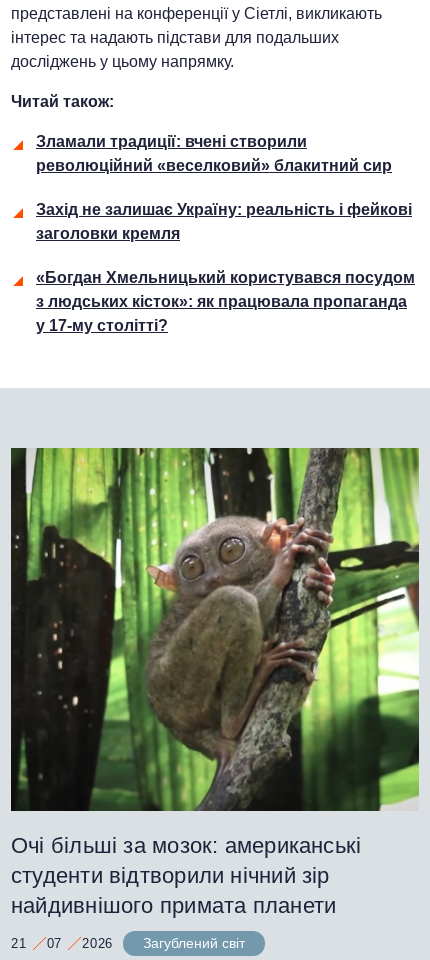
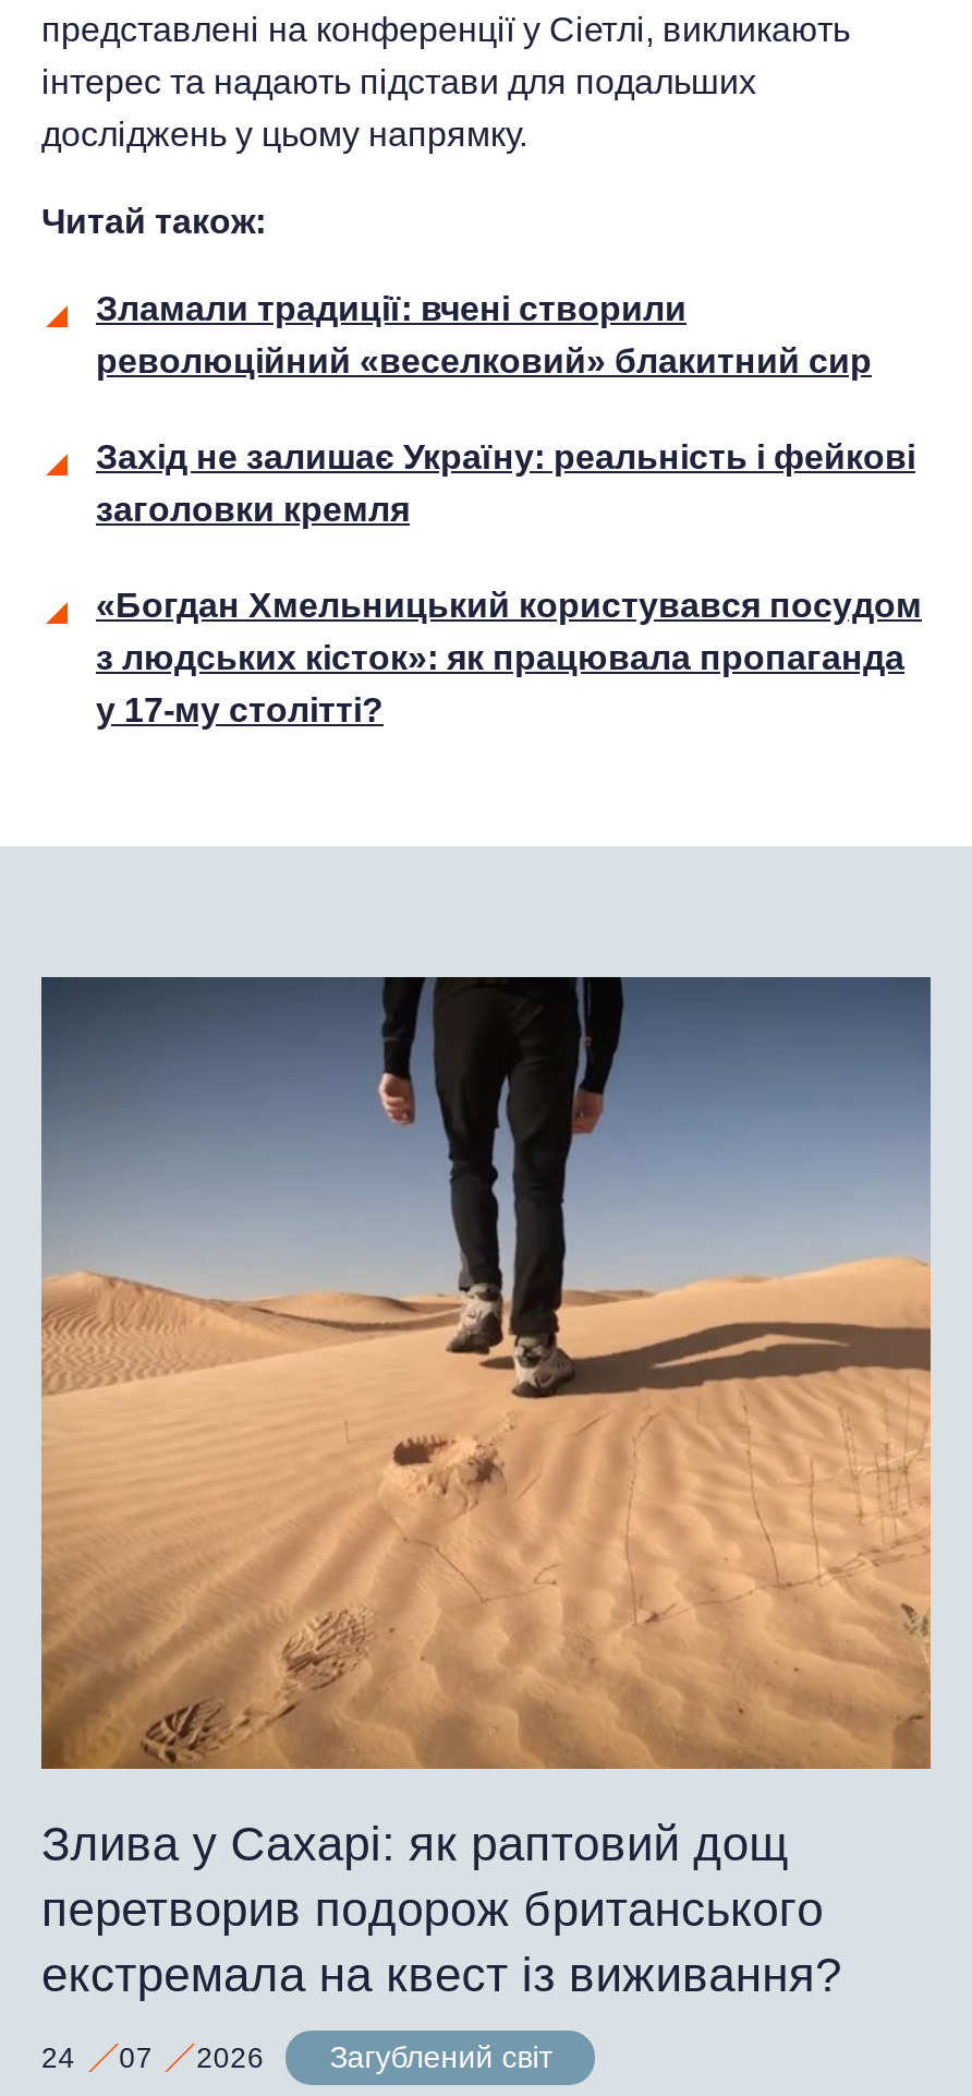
[10,447,420,918] [image] | Очі більші за мозок: американські | студенти відтворили нічний зір | найдивнішого примата планети -> [39,975,933,2002] [image] | Злива у Сахарі: як раптовий дощ | перетворив подорож британського | екстремала на квест із виживання?
[11,935,245,951] 21 07 2026 Загублений світ -> [41,2039,552,2074] 24 07 2026 Загублений світ

